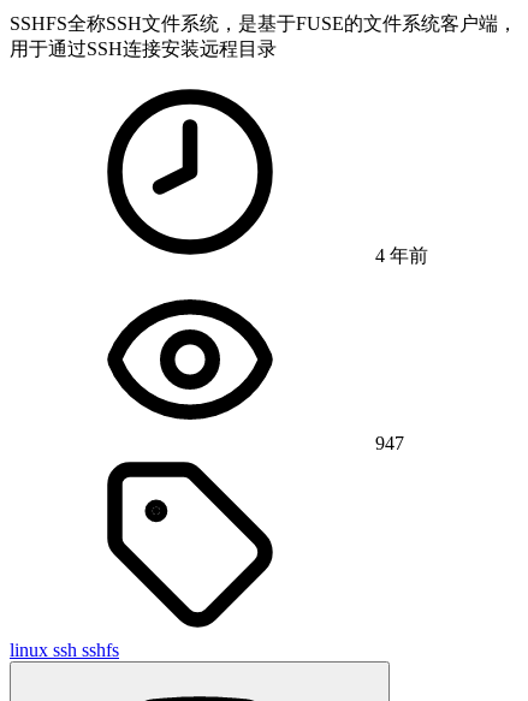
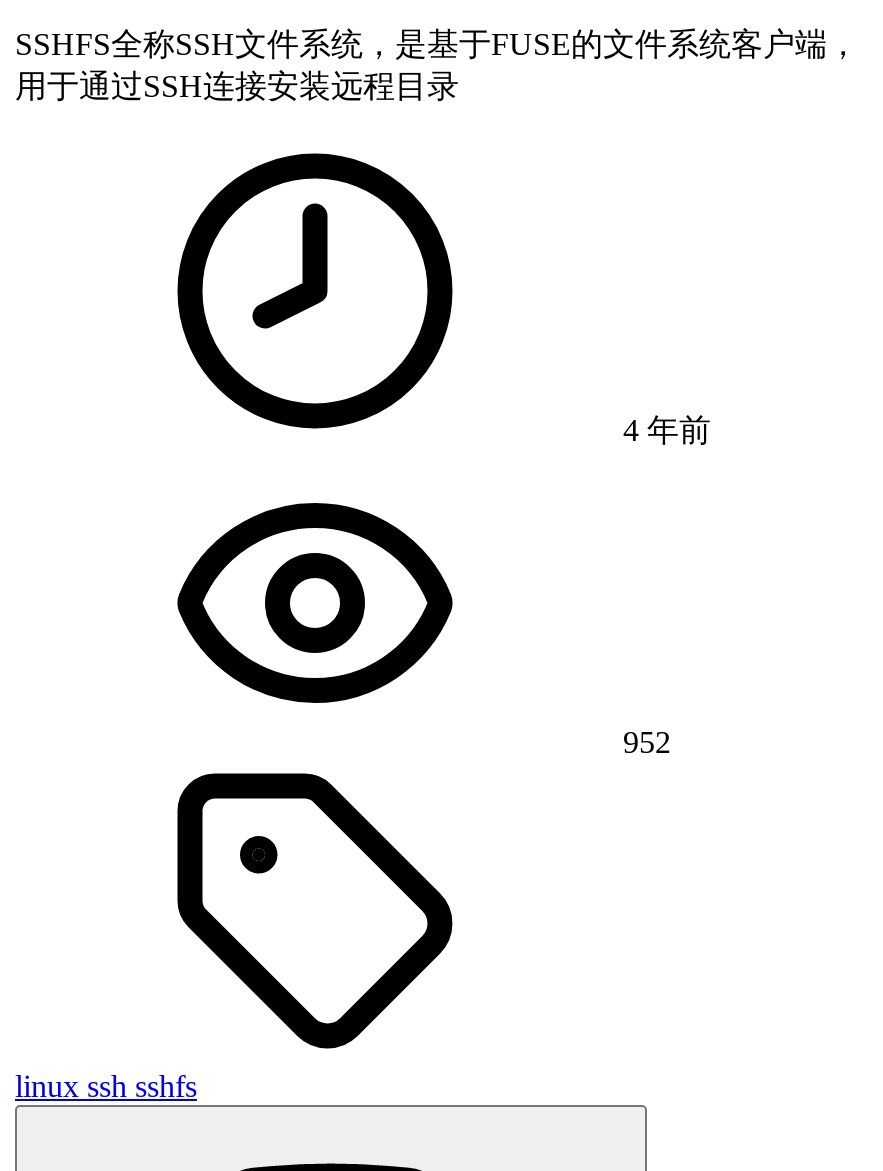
[375,433,404,453] 947 -> [623,725,671,759] 952

